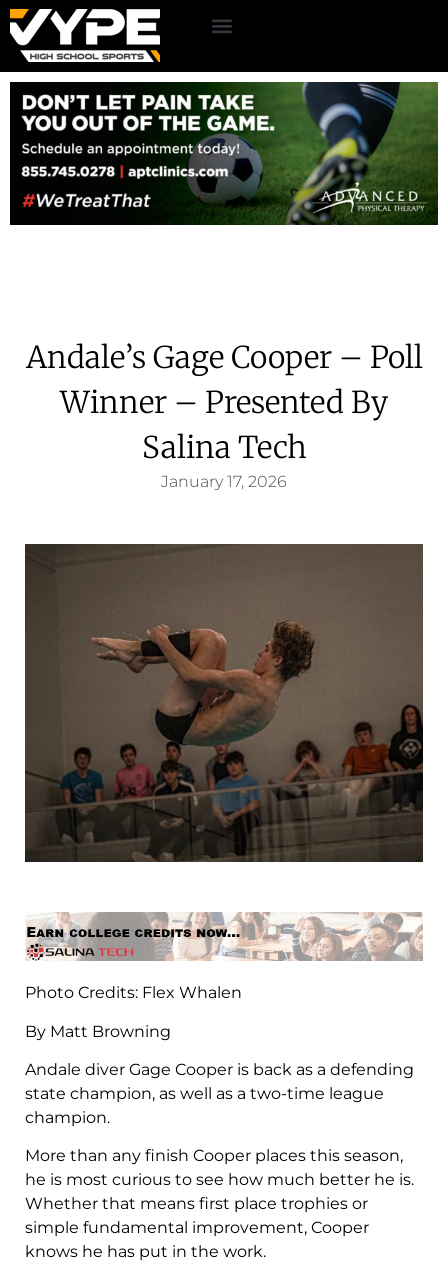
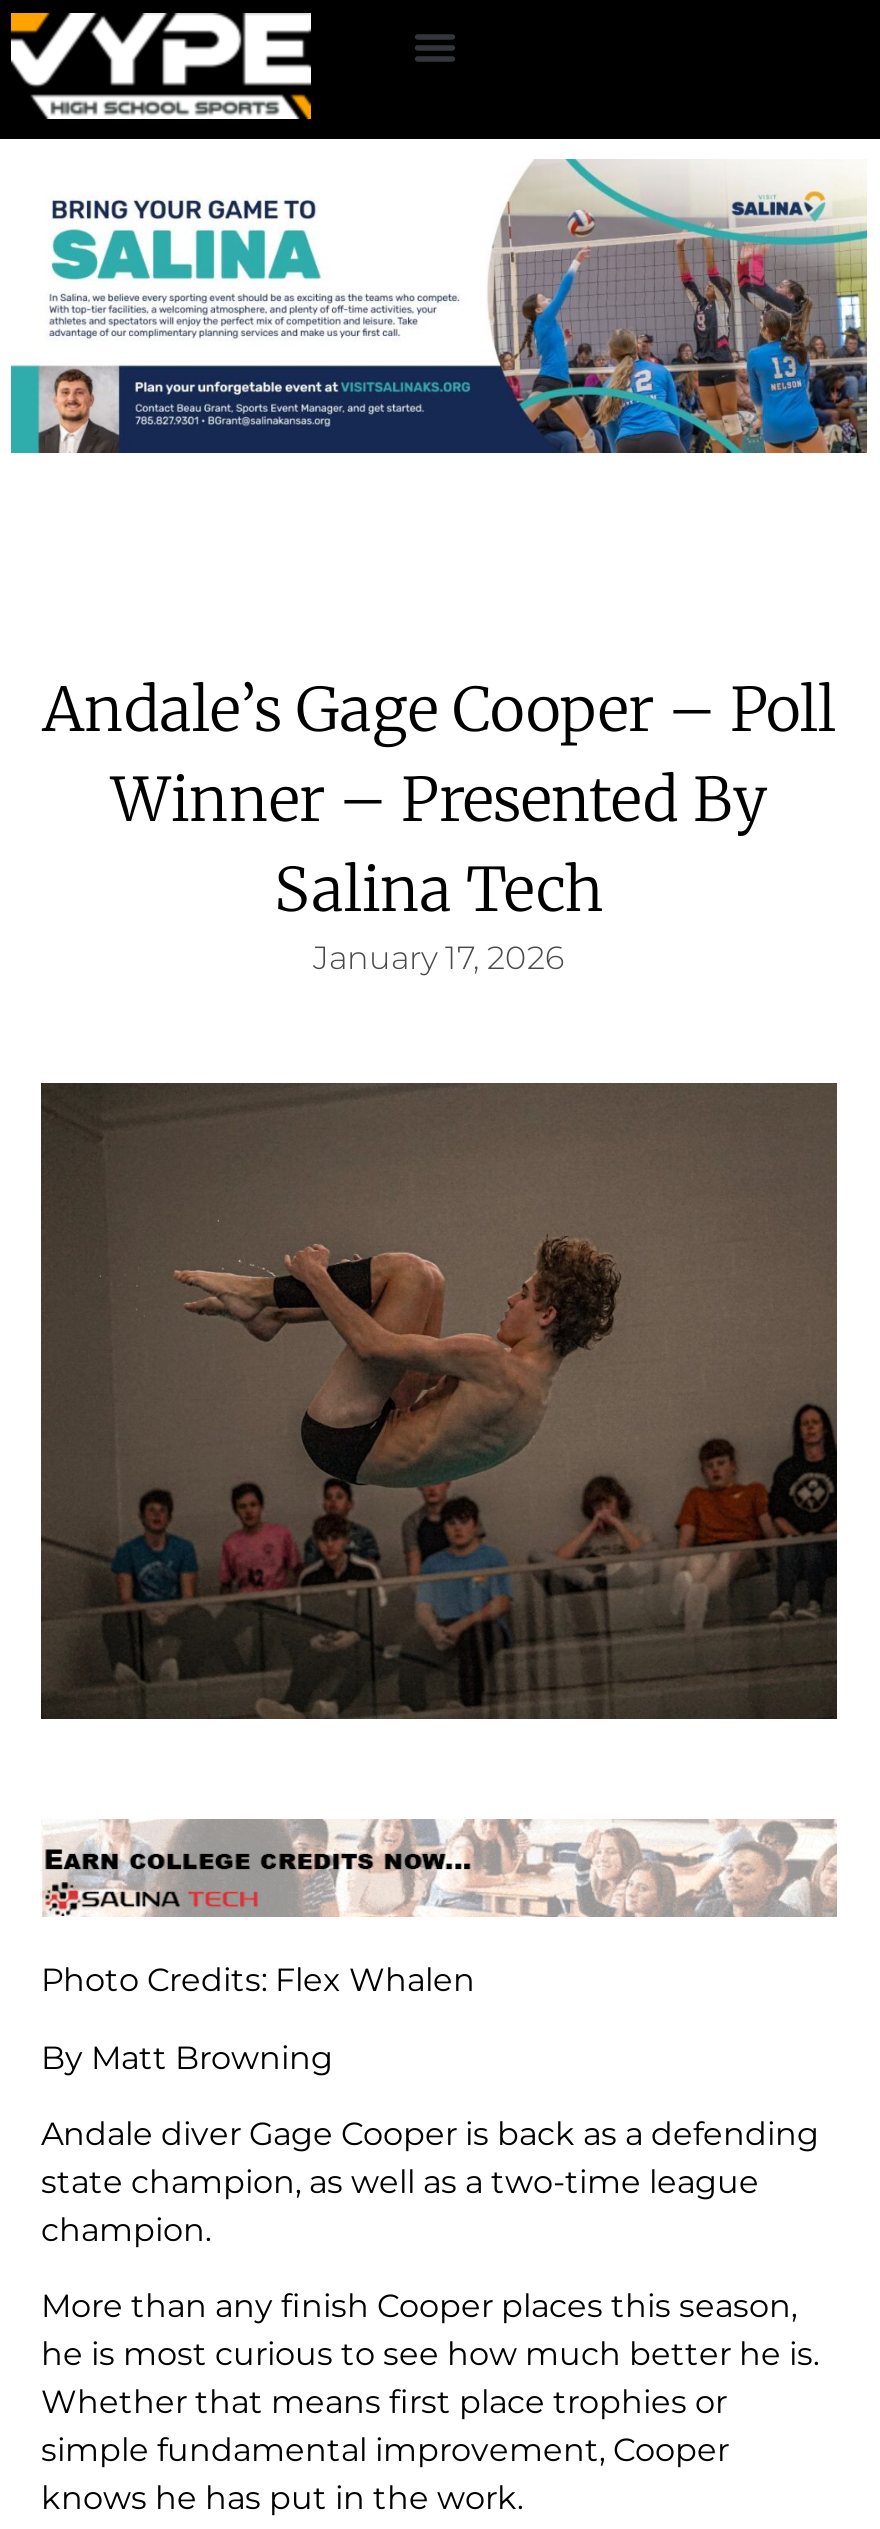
[9,81,439,229] [image] -> [9,157,869,455] [image]

